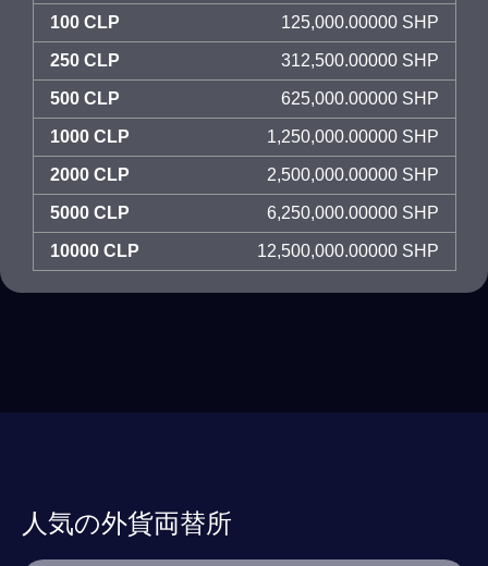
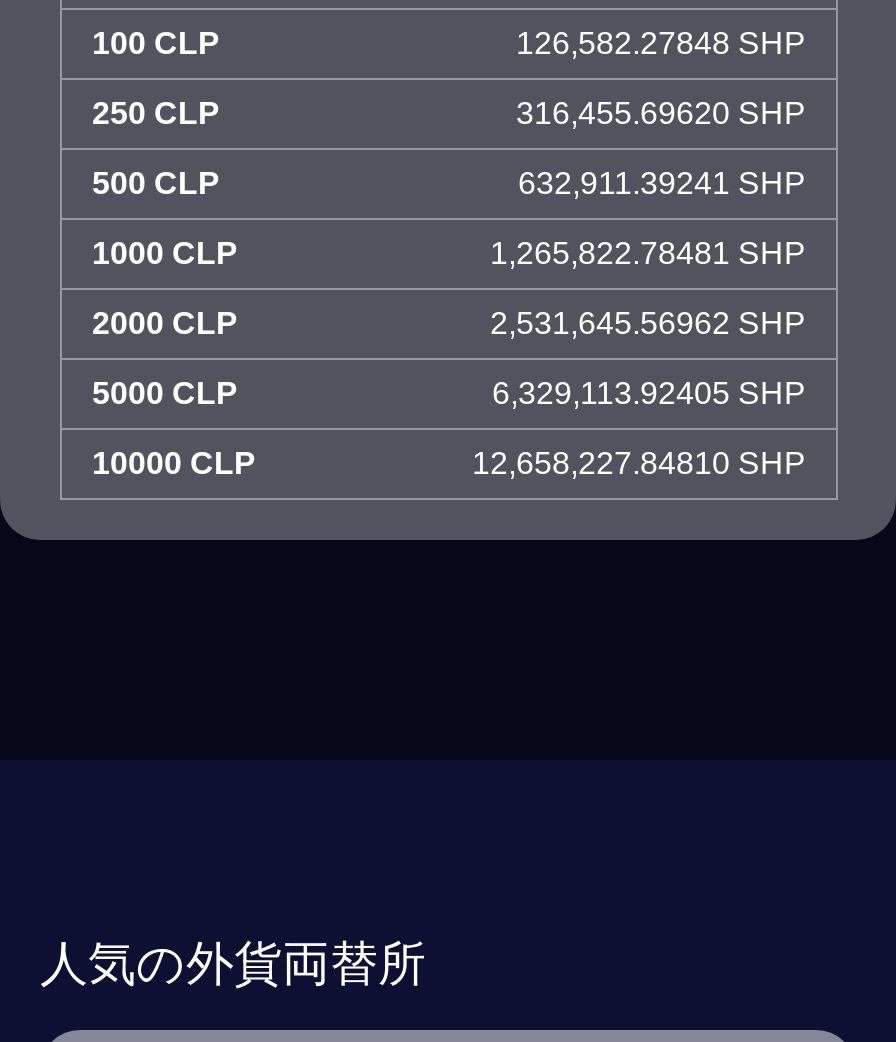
[281,13,439,32] 125,000.00000 SHP -> [516,26,806,60] 126,582.27848 SHP
[281,51,439,70] 312,500.00000 SHP -> [516,96,806,130] 316,455.69620 SHP
[281,89,439,108] 625,000.00000 SHP -> [518,166,806,200] 632,911.39241 SHP
[267,127,439,146] 1,250,000.00000 SHP -> [490,236,806,270] 1,265,822.78481 SHP
[267,165,439,184] 2,500,000.00000 SHP -> [490,306,806,340] 2,531,645.56962 SHP
[267,204,439,222] 6,250,000.00000 SHP -> [492,376,806,410] 6,329,113.92405 SHP
[257,242,439,260] 12,500,000.00000 SHP -> [472,446,806,480] 12,658,227.84810 SHP

